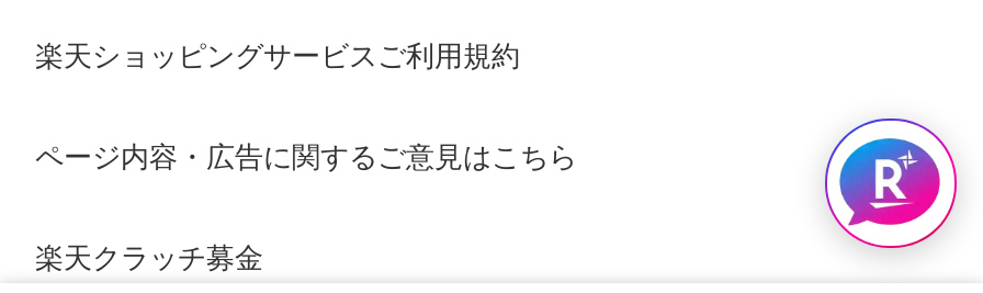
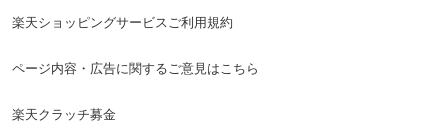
[821,114,961,257] [image] -> none

